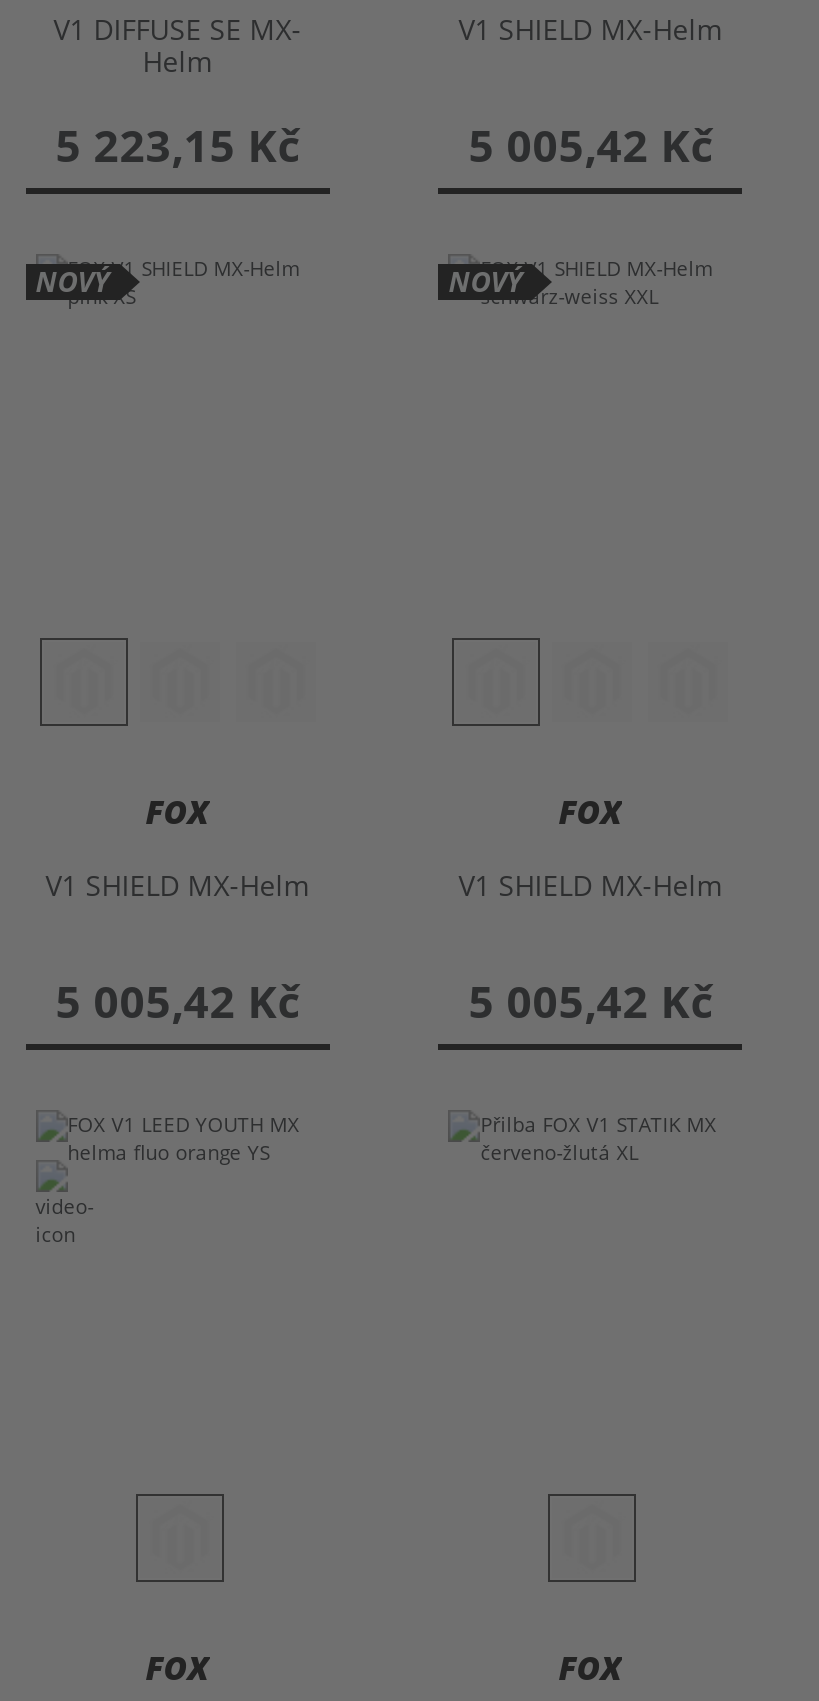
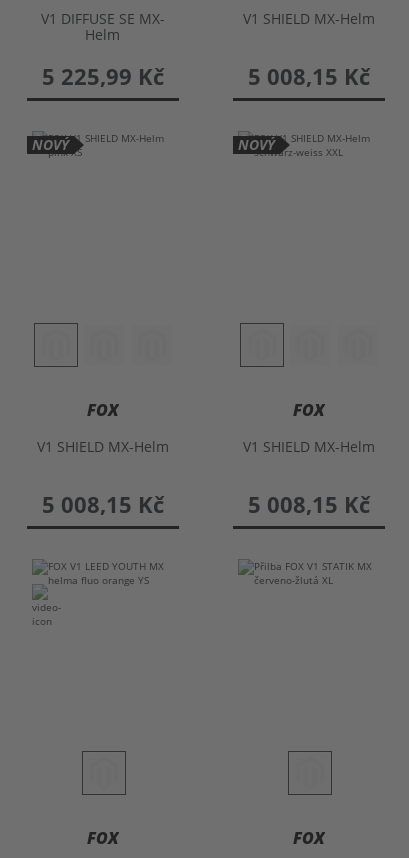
[56,114,300,174] 5 223,15 Kč -> [42,61,164,91] 5 225,99 Kč
[468,114,712,174] 5 005,42 Kč -> [248,61,370,91] 5 008,15 Kč
[56,970,300,1030] 5 005,42 Kč -> [42,489,164,519] 5 008,15 Kč
[468,970,712,1030] 5 005,42 Kč -> [248,489,370,519] 5 008,15 Kč

